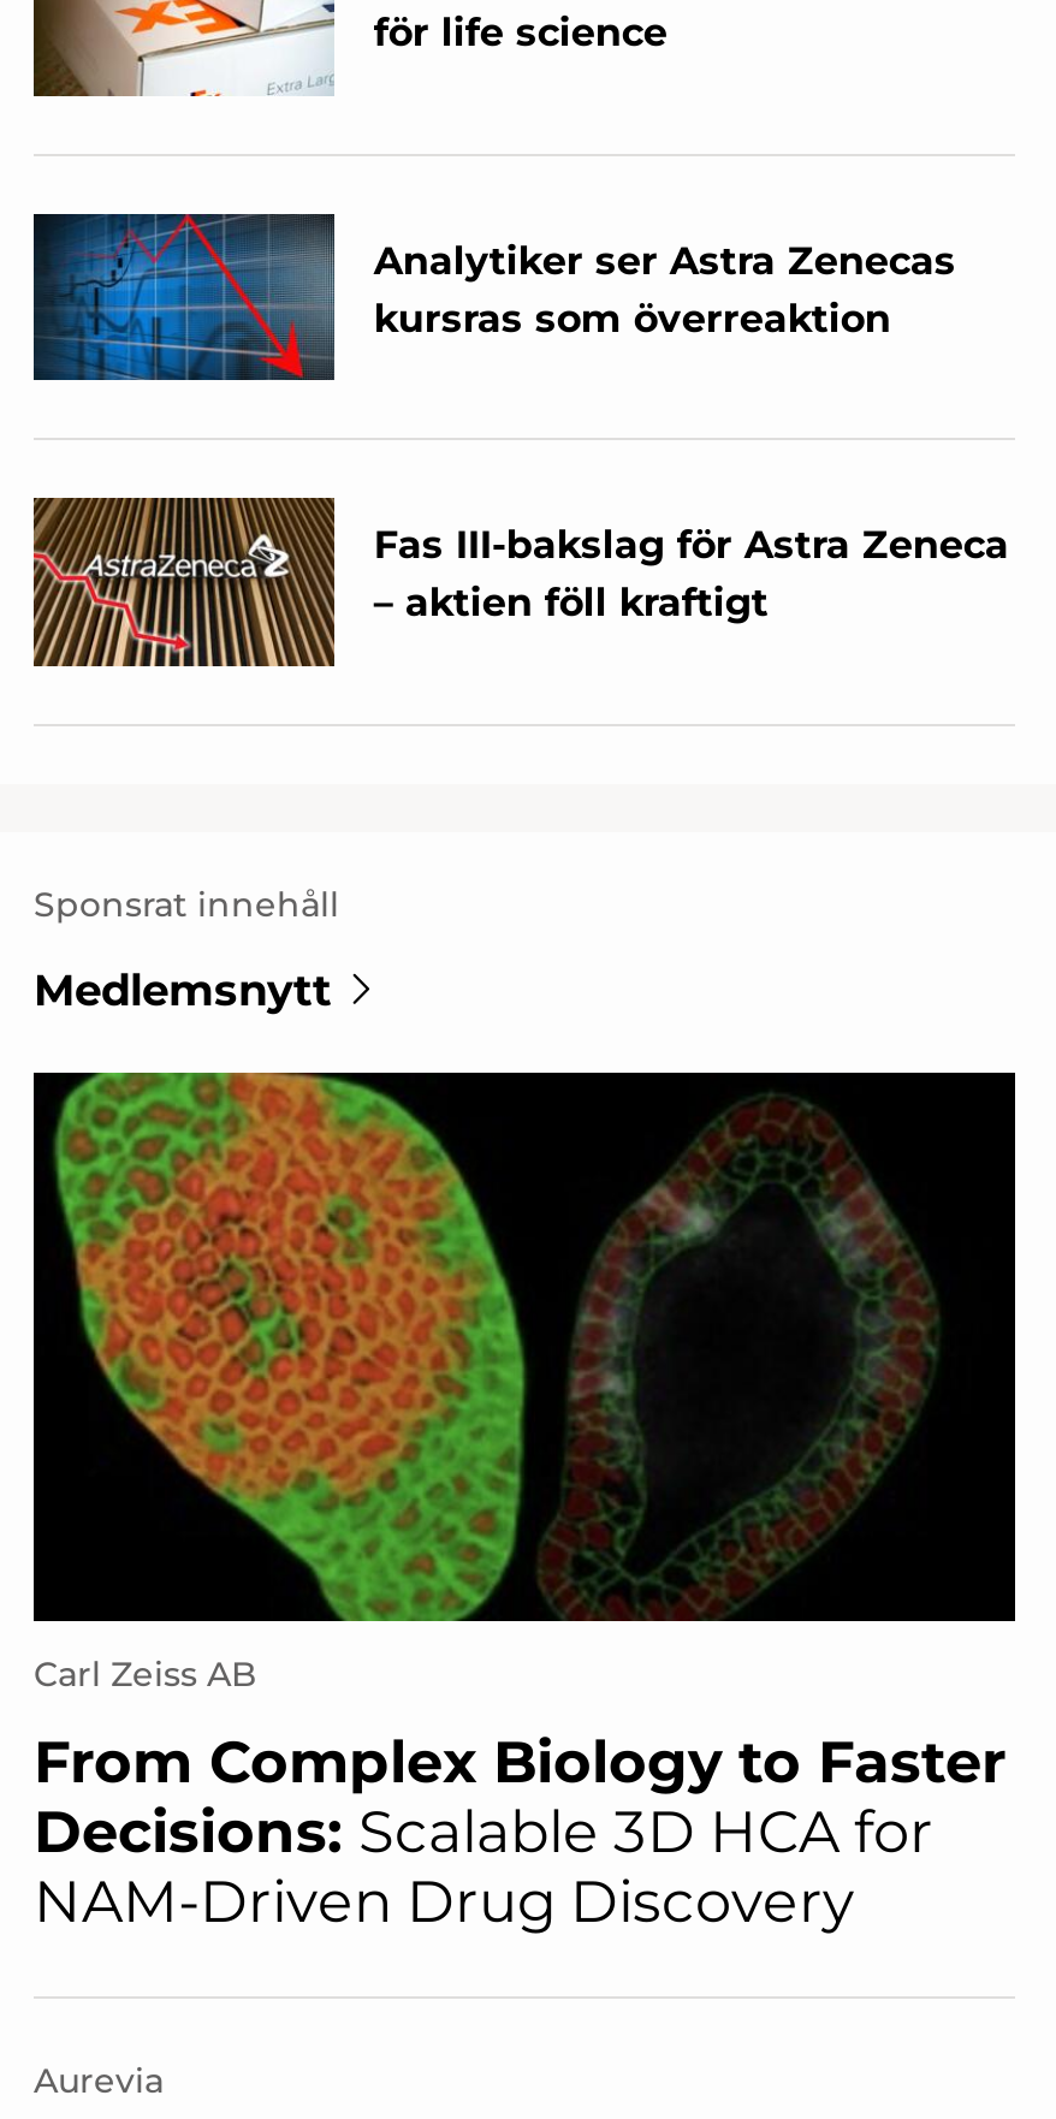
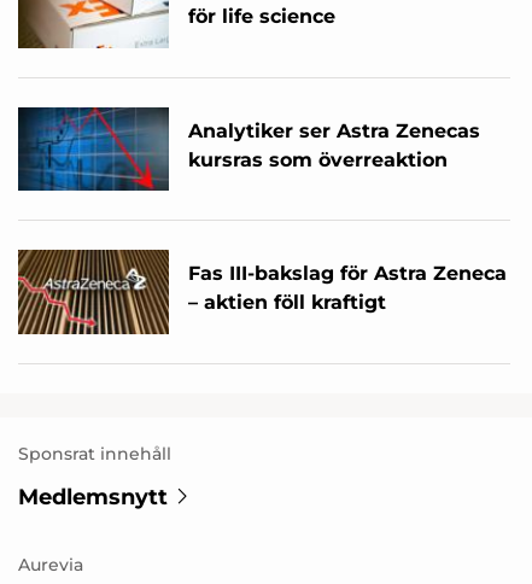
[31,1070,1018,1937] [image] | Carl Zeiss AB | From Complex Biology to Faster | Decisions: Scalable 3D HCA for | NAM-Driven Drug Discovery -> none

